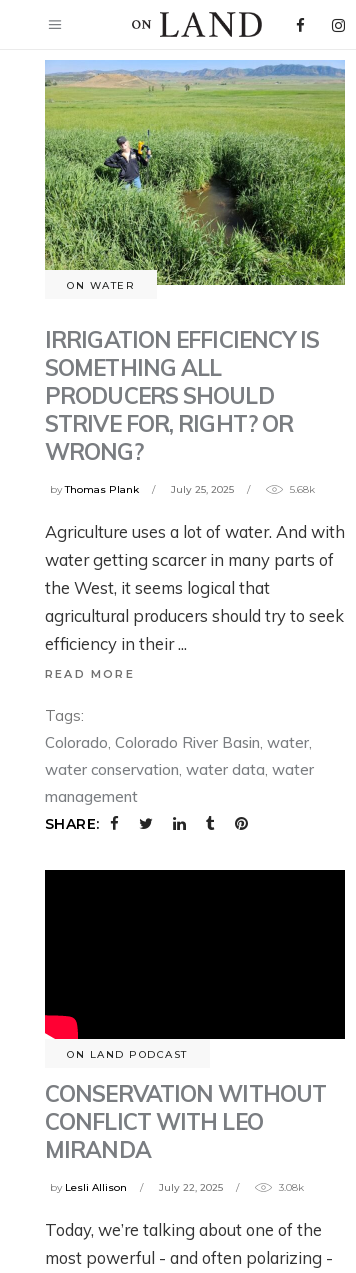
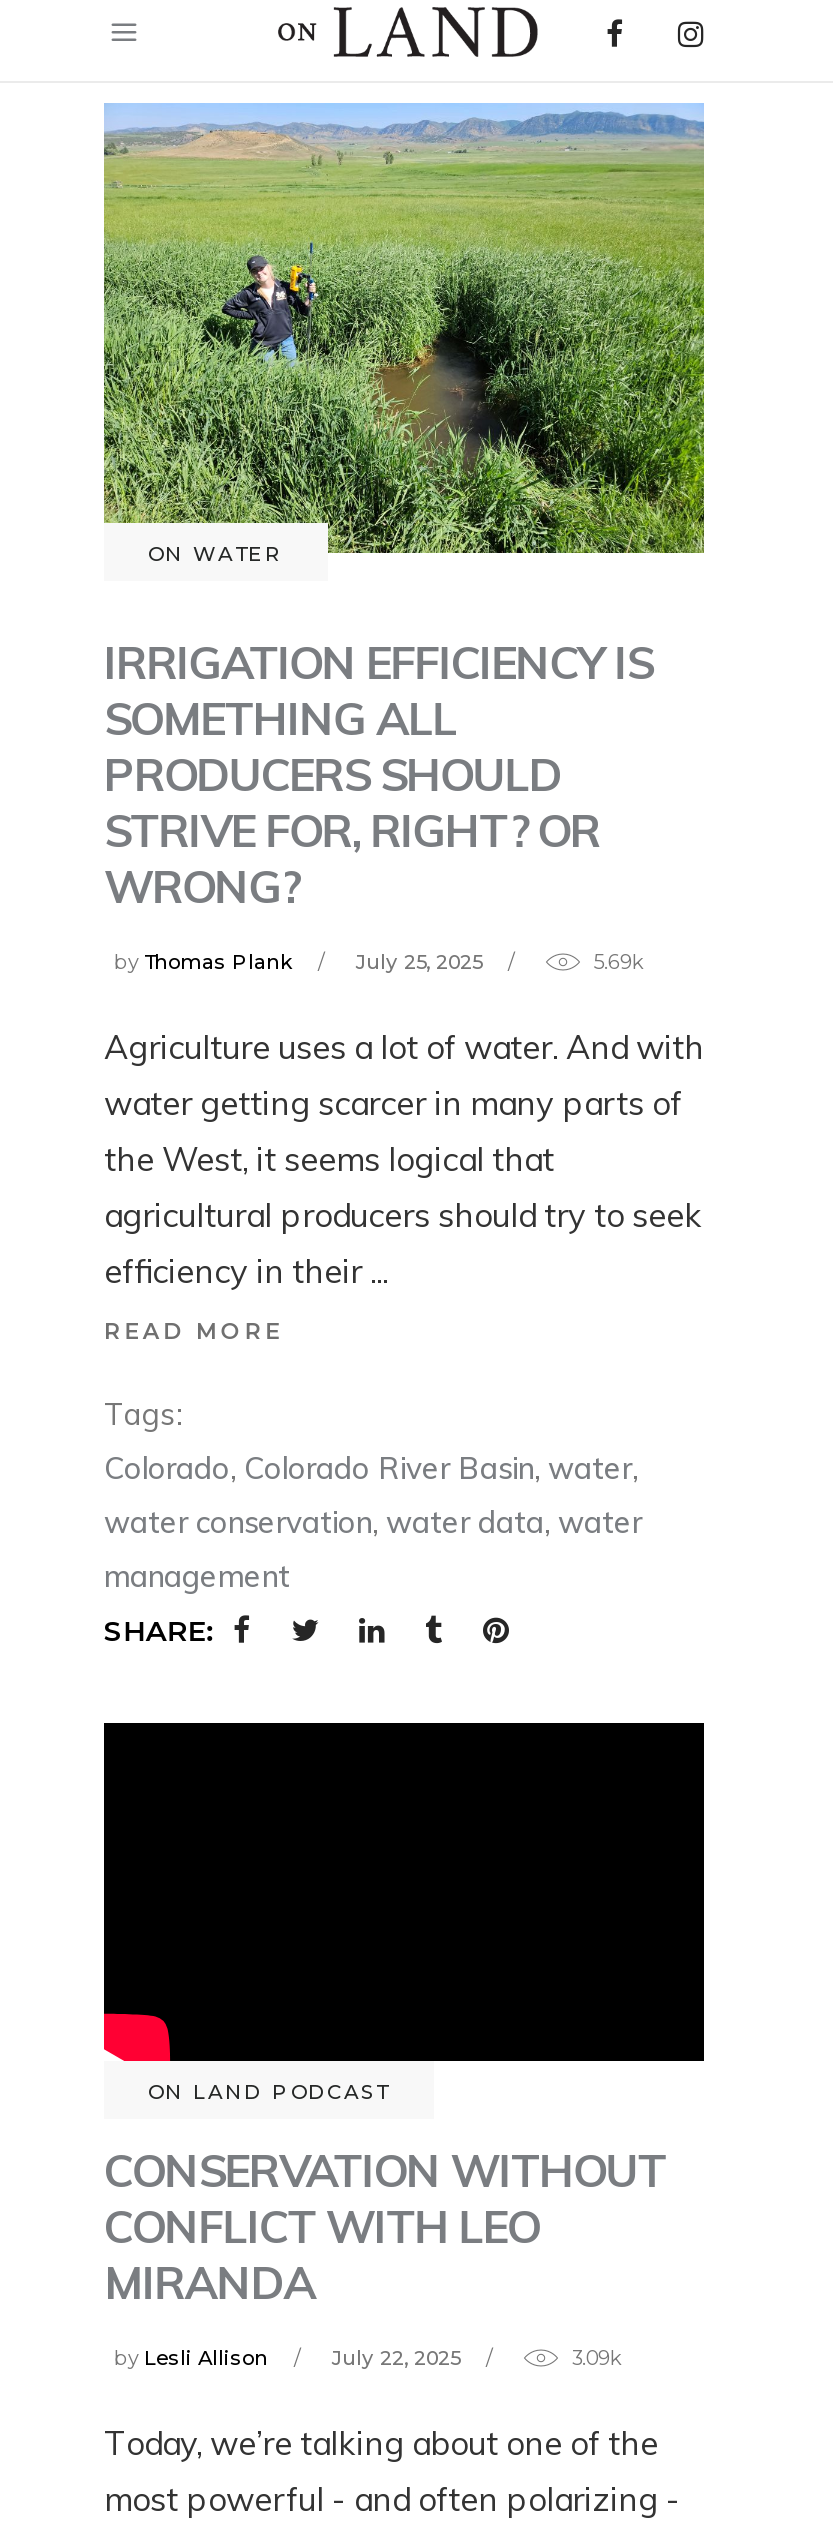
[290,483,315,496] 5.68k -> [594,948,644,974] 5.69k
[279,1180,304,1193] 3.08k -> [572,2344,622,2370] 3.09k

